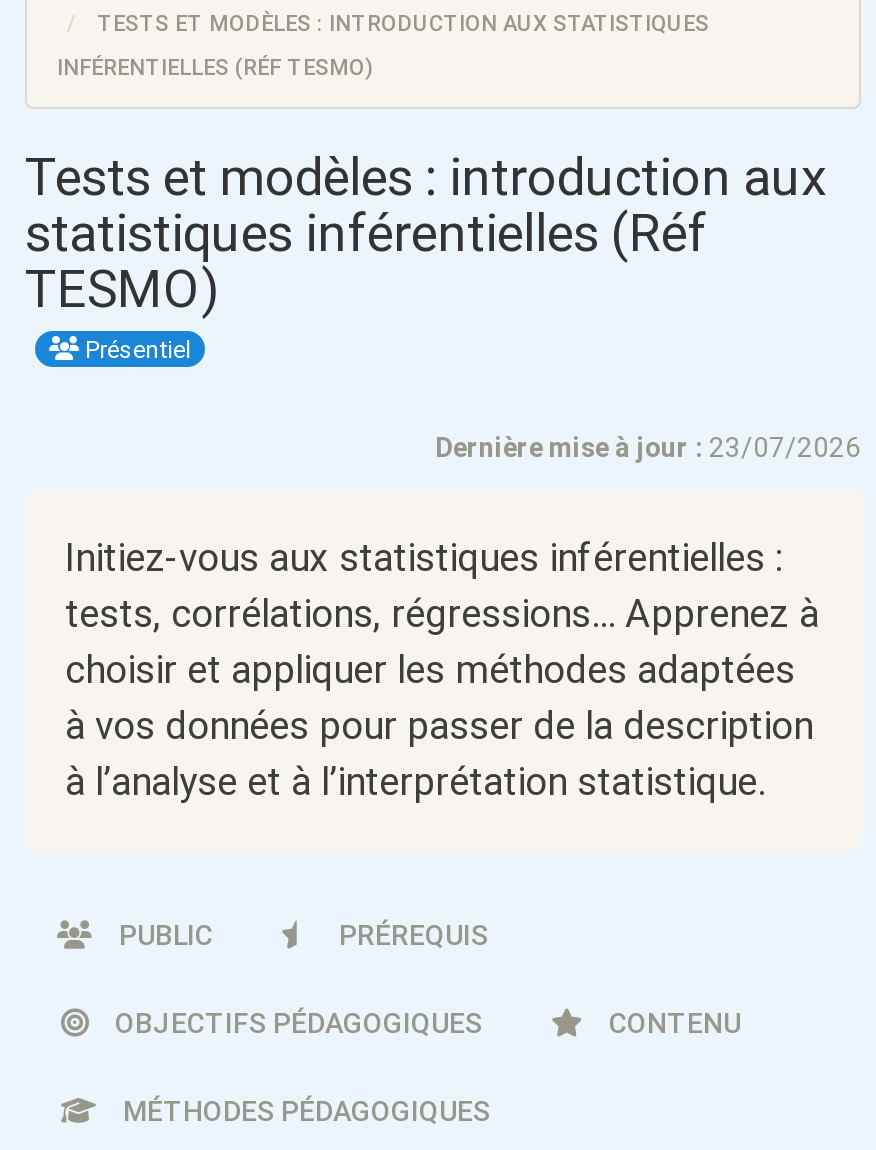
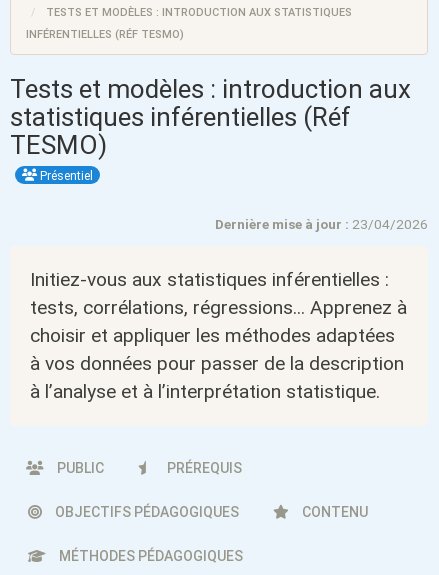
[435,431,861,463] Dernière mise à jour : 23/07/2026 -> [215,216,428,232] Dernière mise à jour : 23/04/2026

